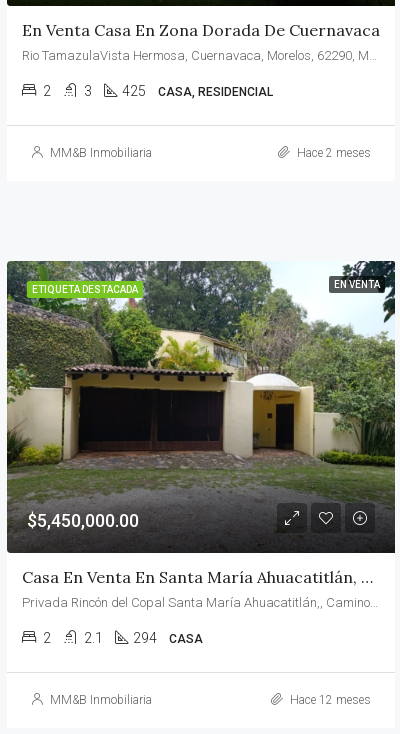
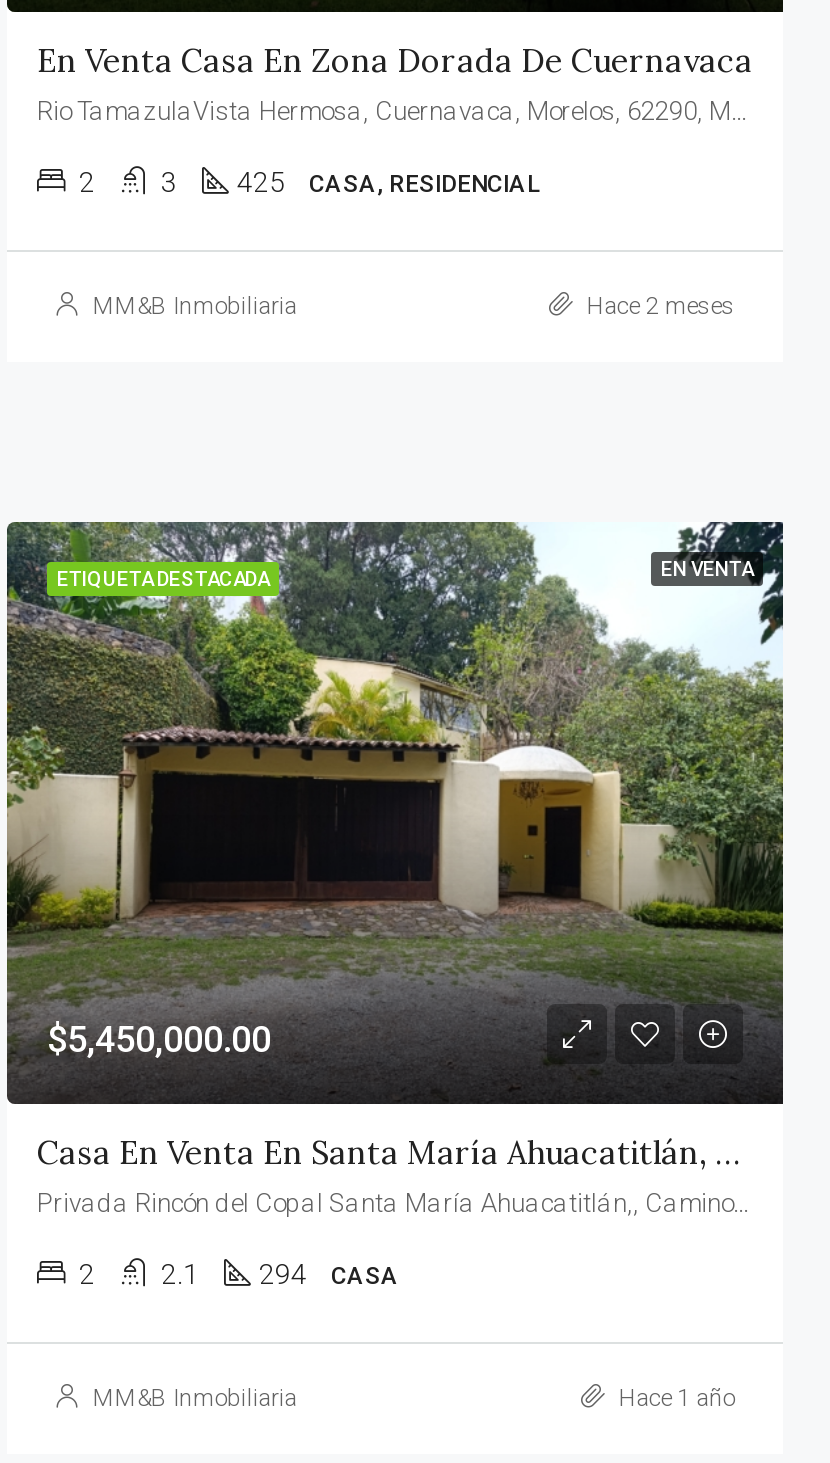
[287,692,371,706] Hace 12 meses -> [613,1384,735,1412] Hace 1 año

